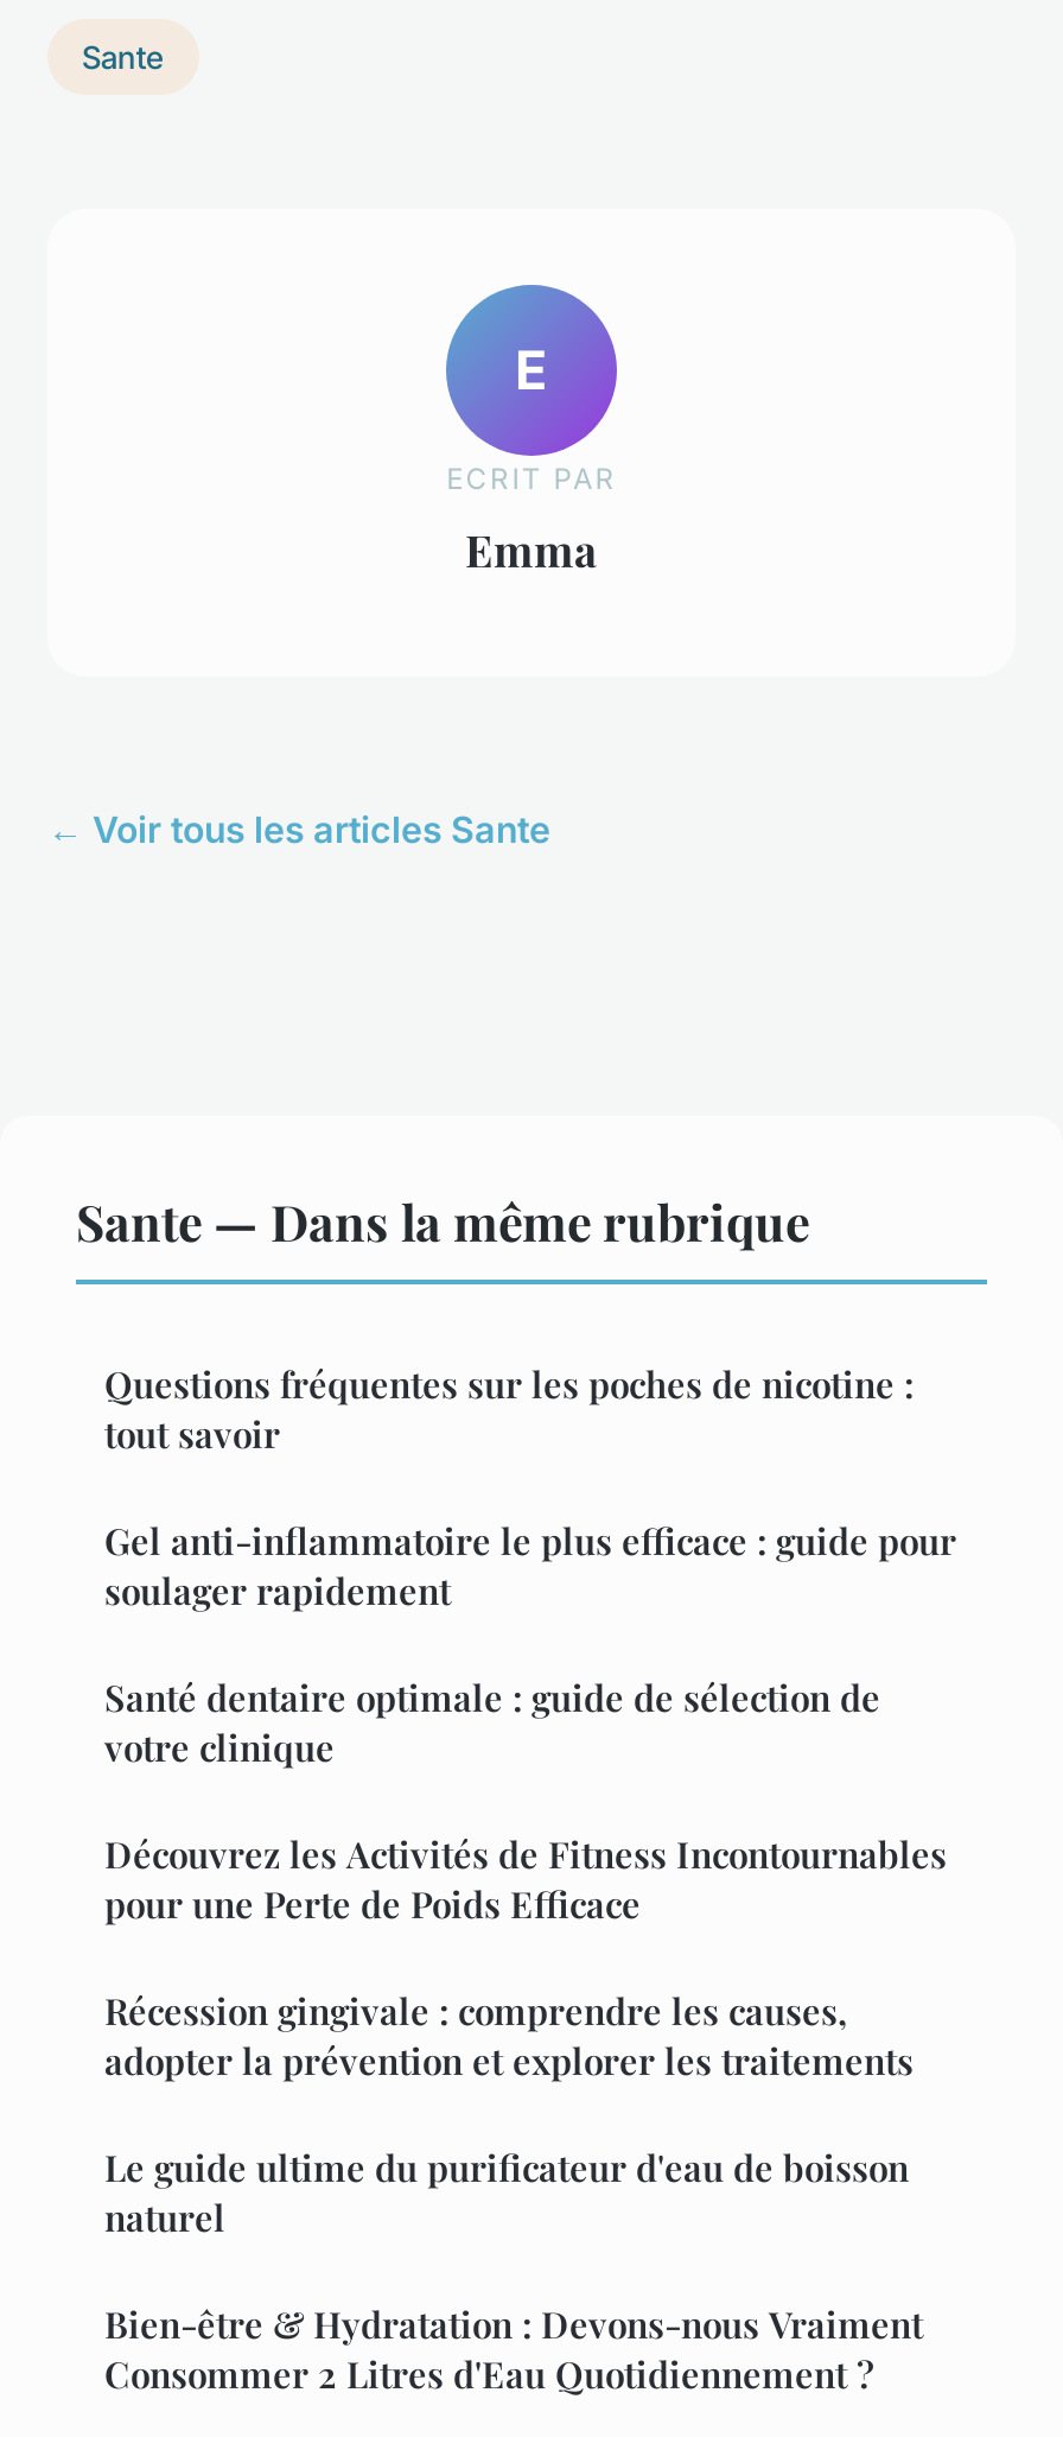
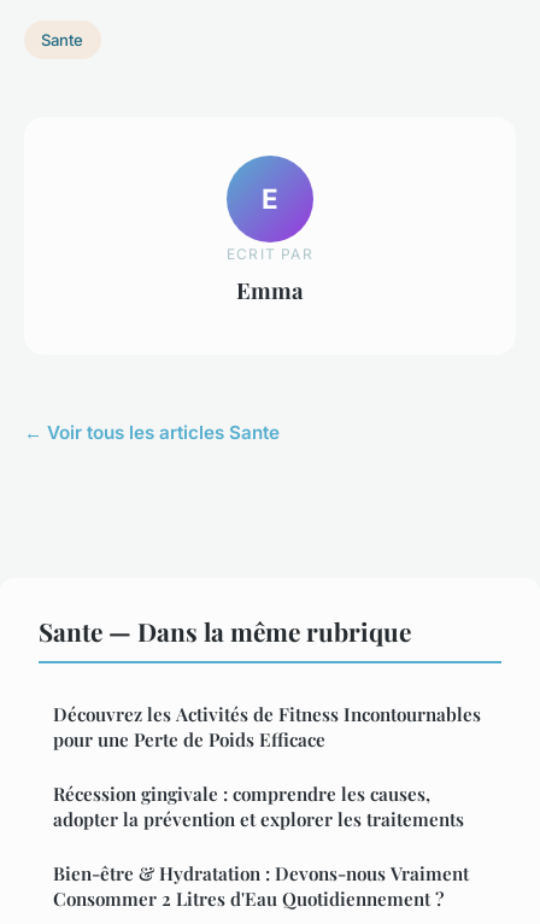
[104,1360,956,1771] Questions fréquentes sur les poches de nicotine : | tout savoir | Gel anti-inflammatoire le plus efficace : guide pour | soulager rapidement | Santé dentaire optimale : guide de sélection de | votre clinique -> none
[104,2144,909,2241] Le guide ultime du purificateur d'eau de boisson | naturel -> none

